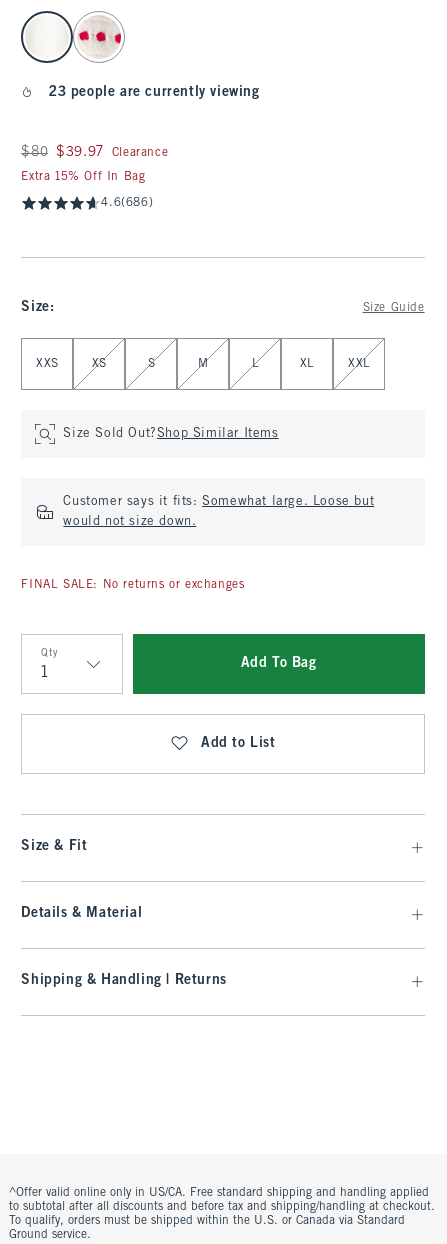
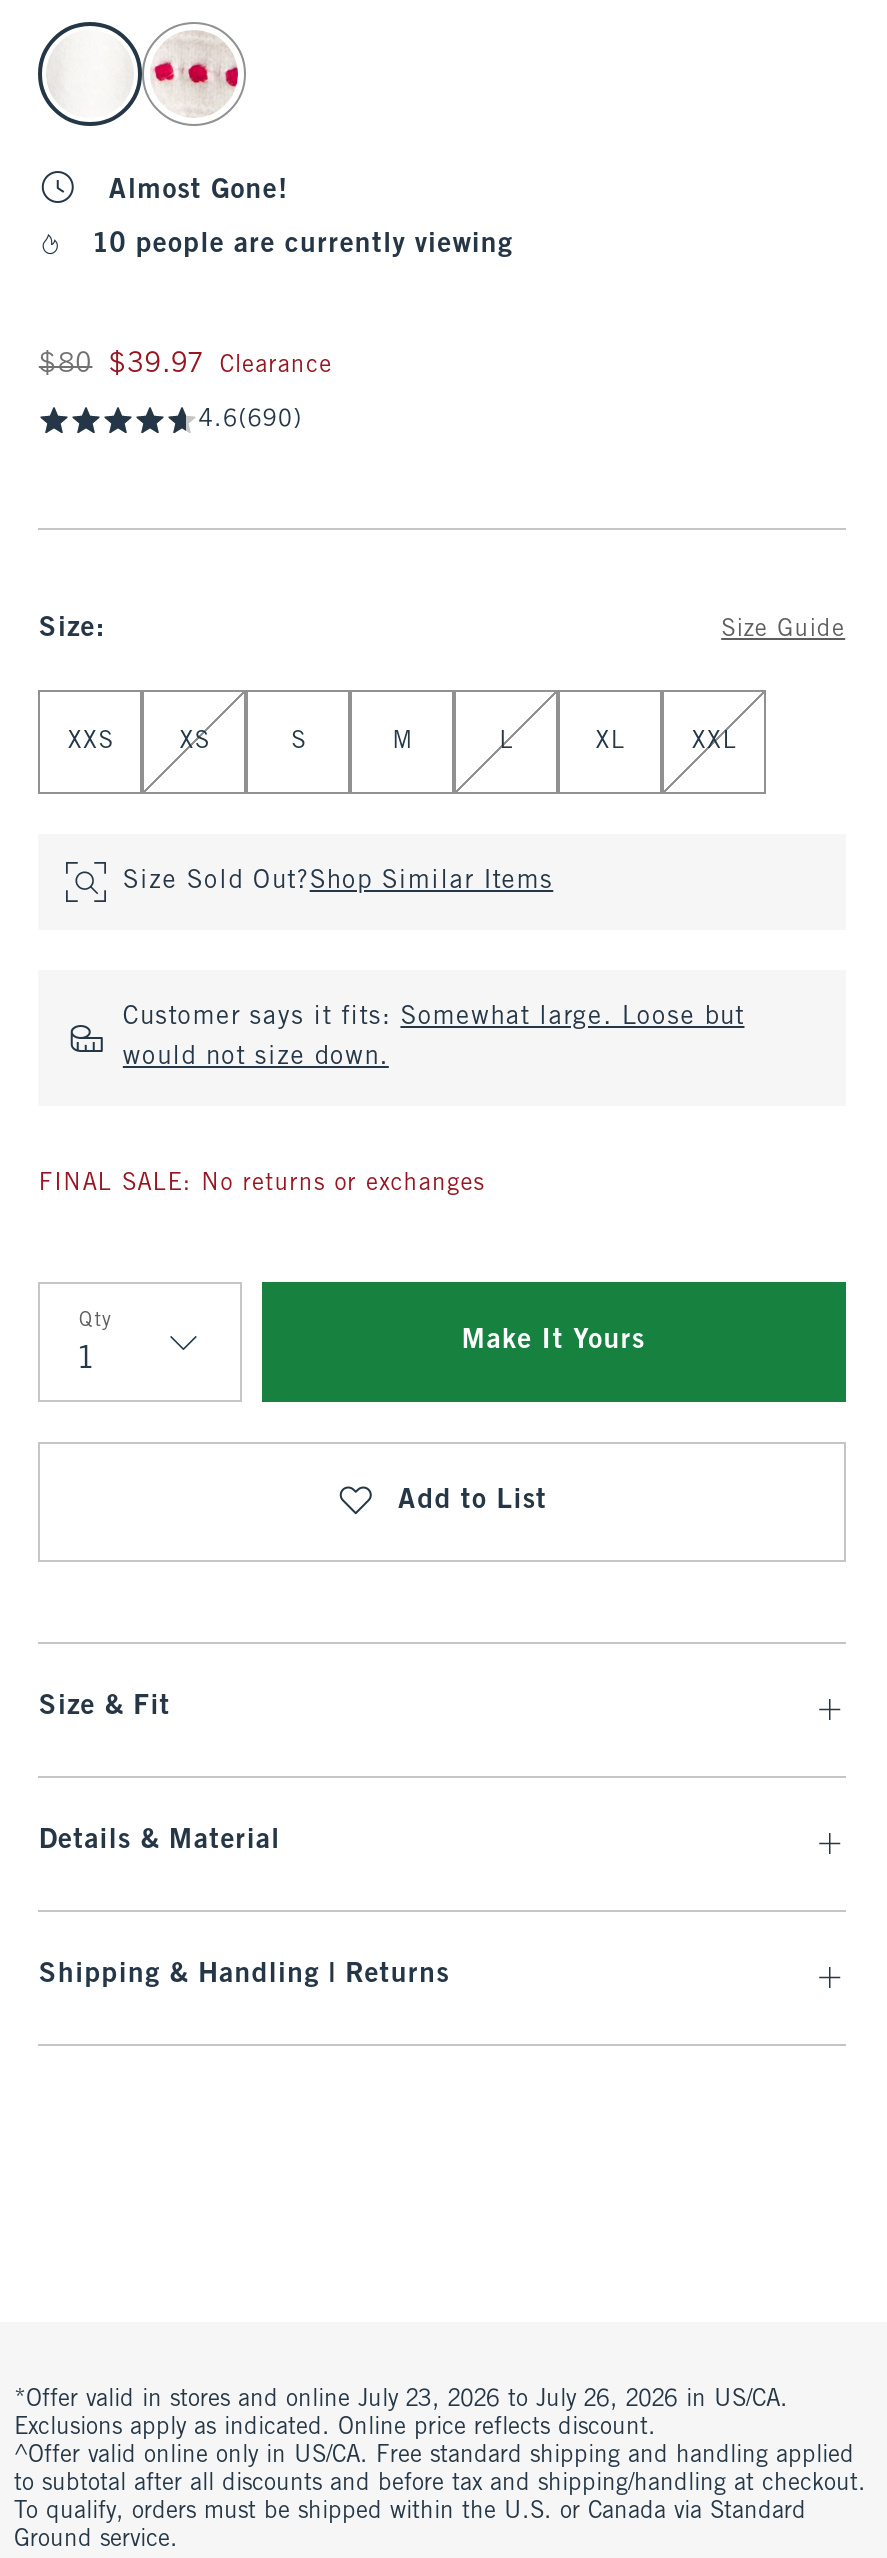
[49,86,260,99] 23 people are currently viewing -> [94,177,513,258] Almost Gone! | 10 people are currently viewing
[21,171,153,209] Extra 15% Off In Bag | 4.6(686) -> [199,408,302,432] 4.6(690)
[241,657,317,670] Add To Bag -> [462,1328,645,1354] Make It Yours
none -> [14,2388,788,2440] *Offer valid in stores and online July 23, 2026 to July 26, 2026 in US/CA. | Exclusions apply as indicated. Online price reflects discount.

